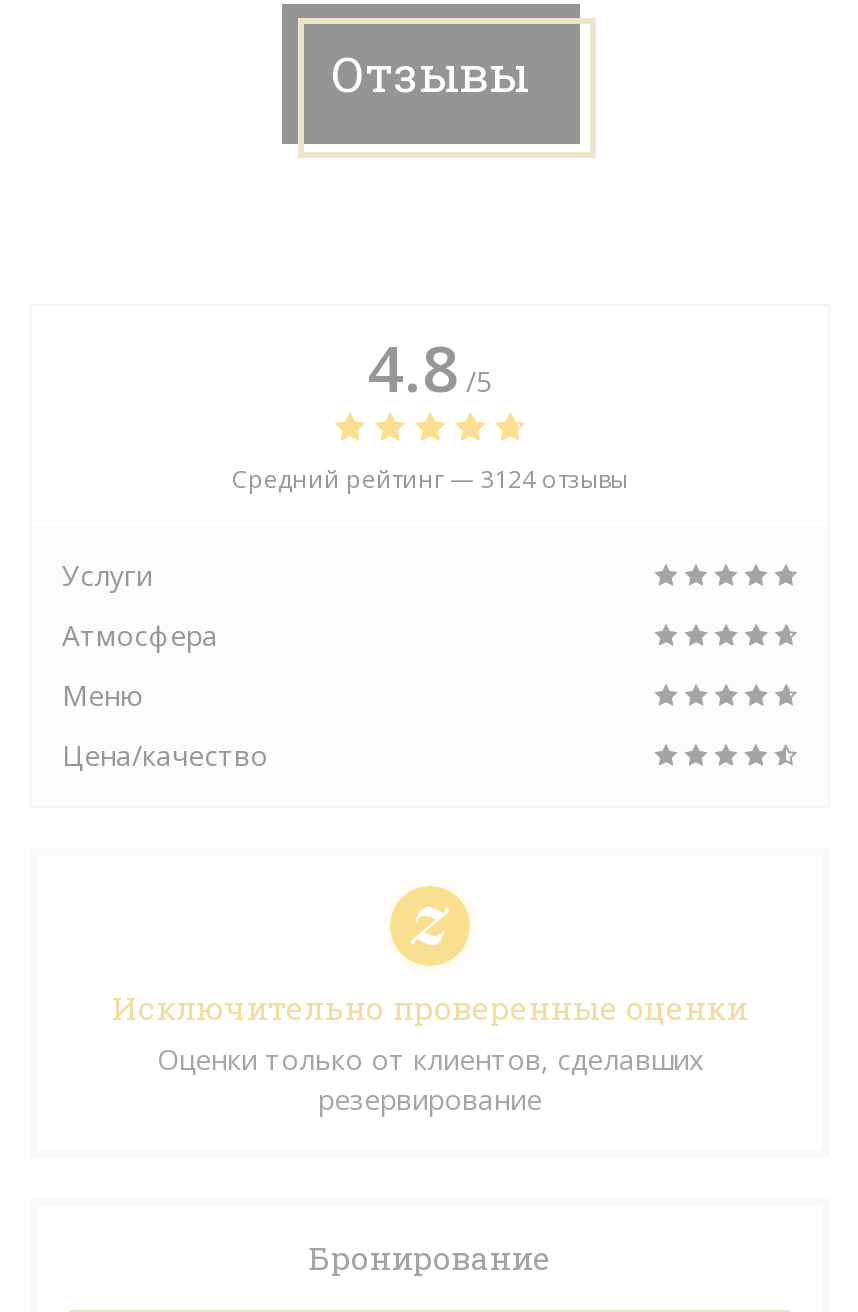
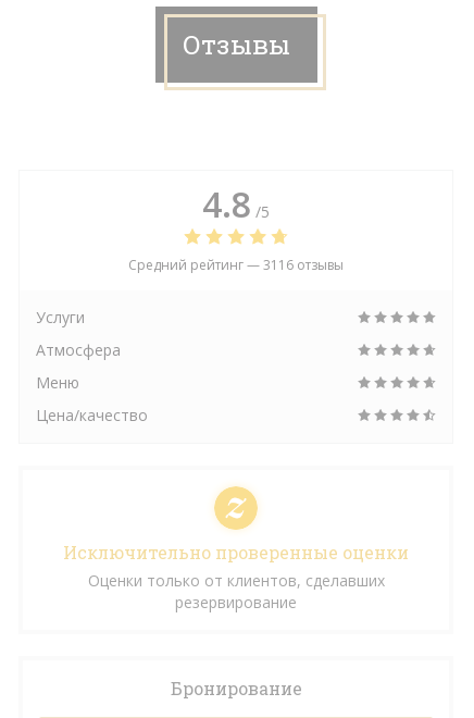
[232,462,628,496] Средний рейтинг — 3124 отзывы -> [128,256,344,274] Средний рейтинг — 3116 отзывы

